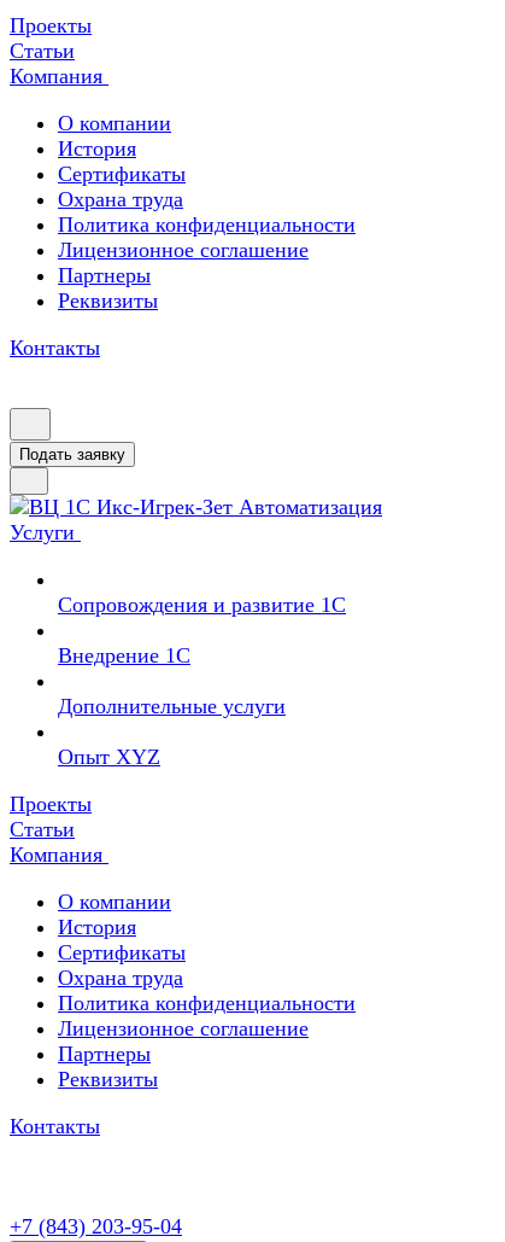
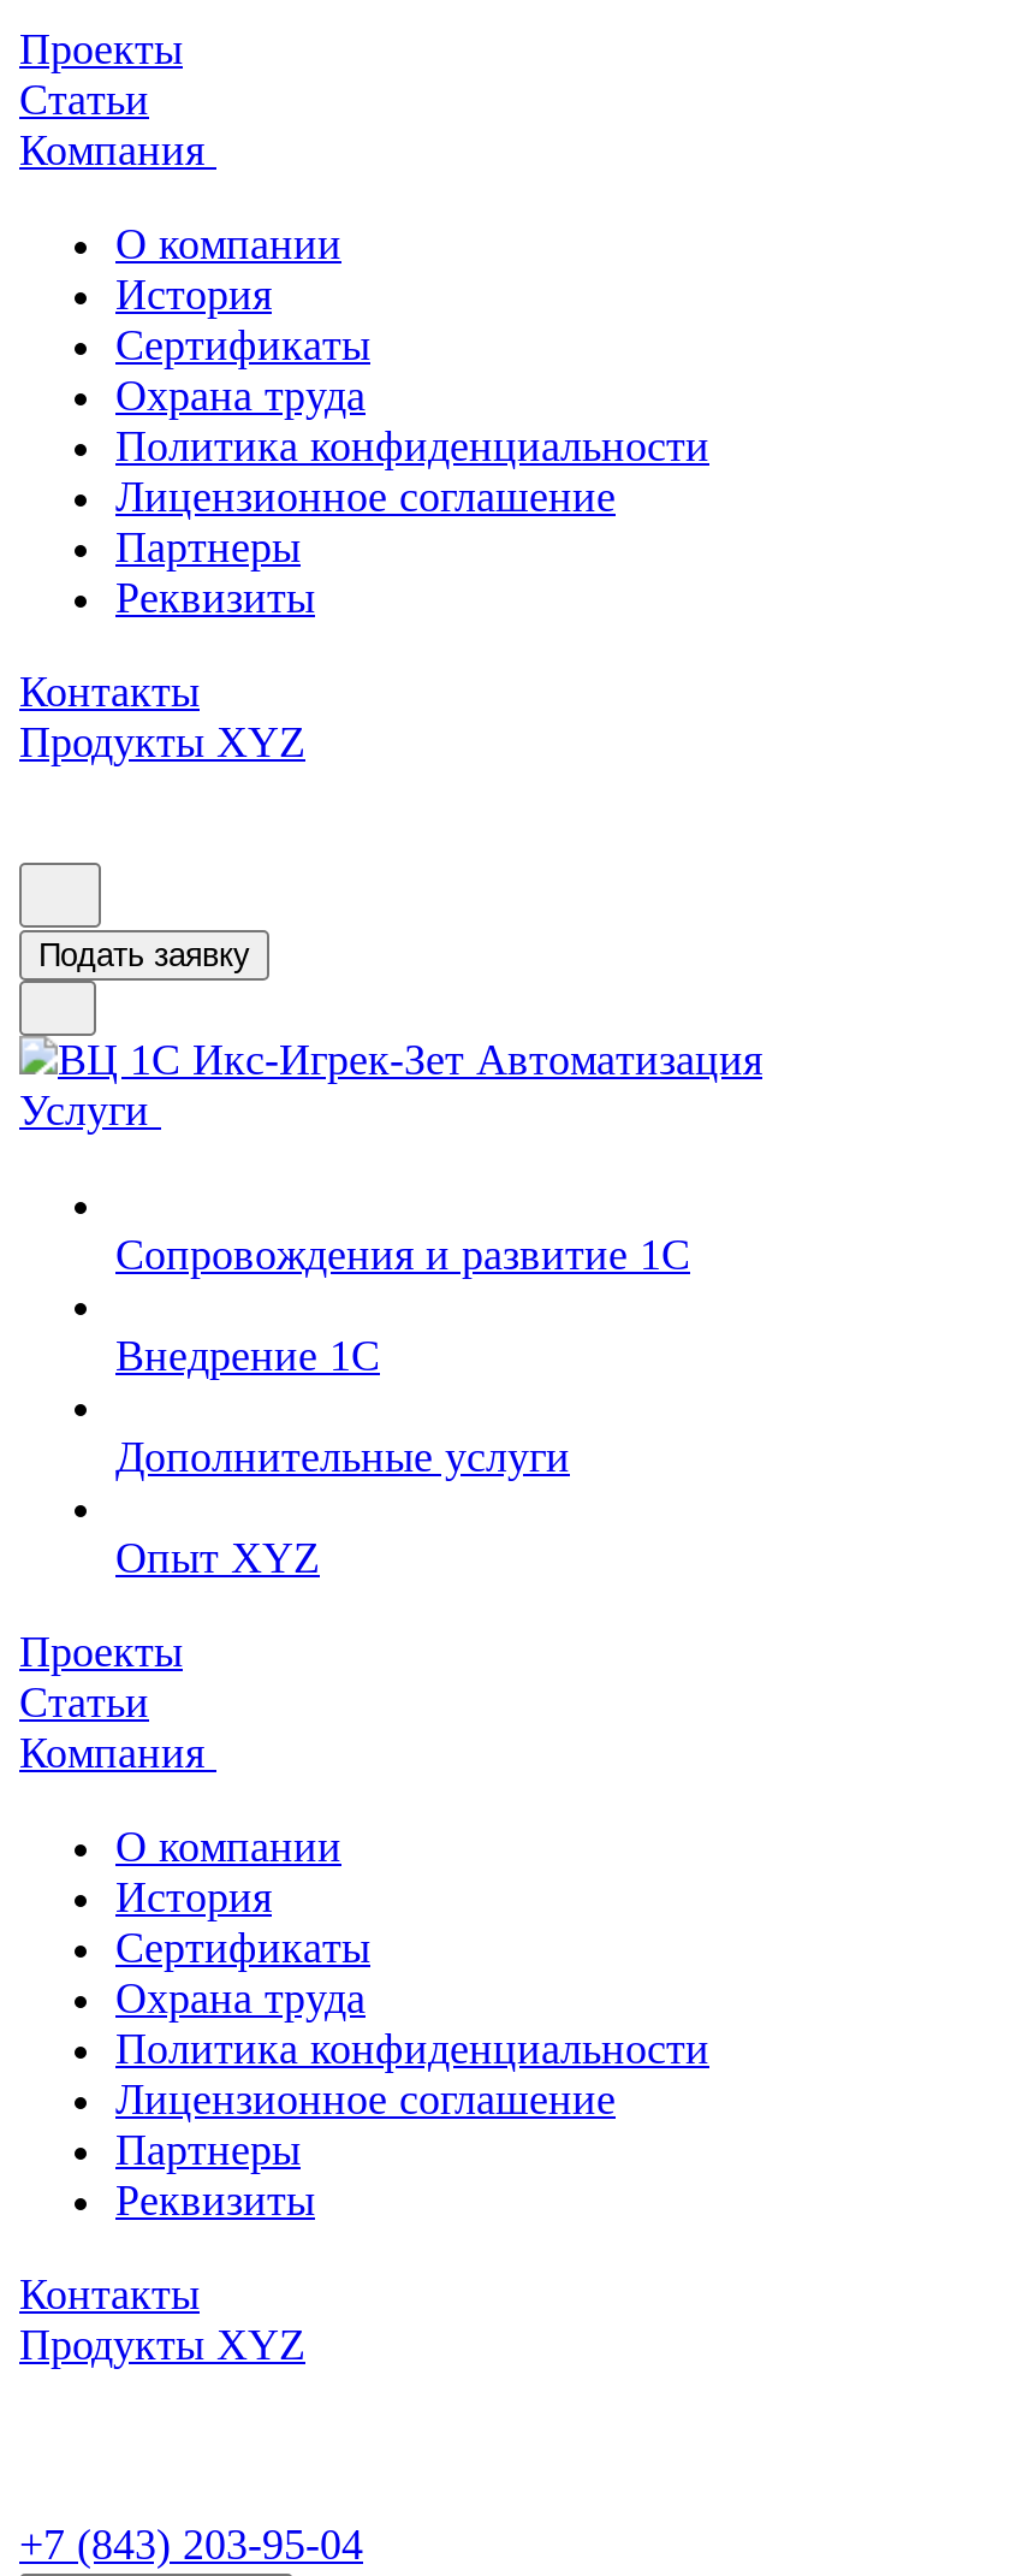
none -> [19,718,305,766] Продукты XYZ
none -> [19,2321,305,2369] Продукты XYZ

